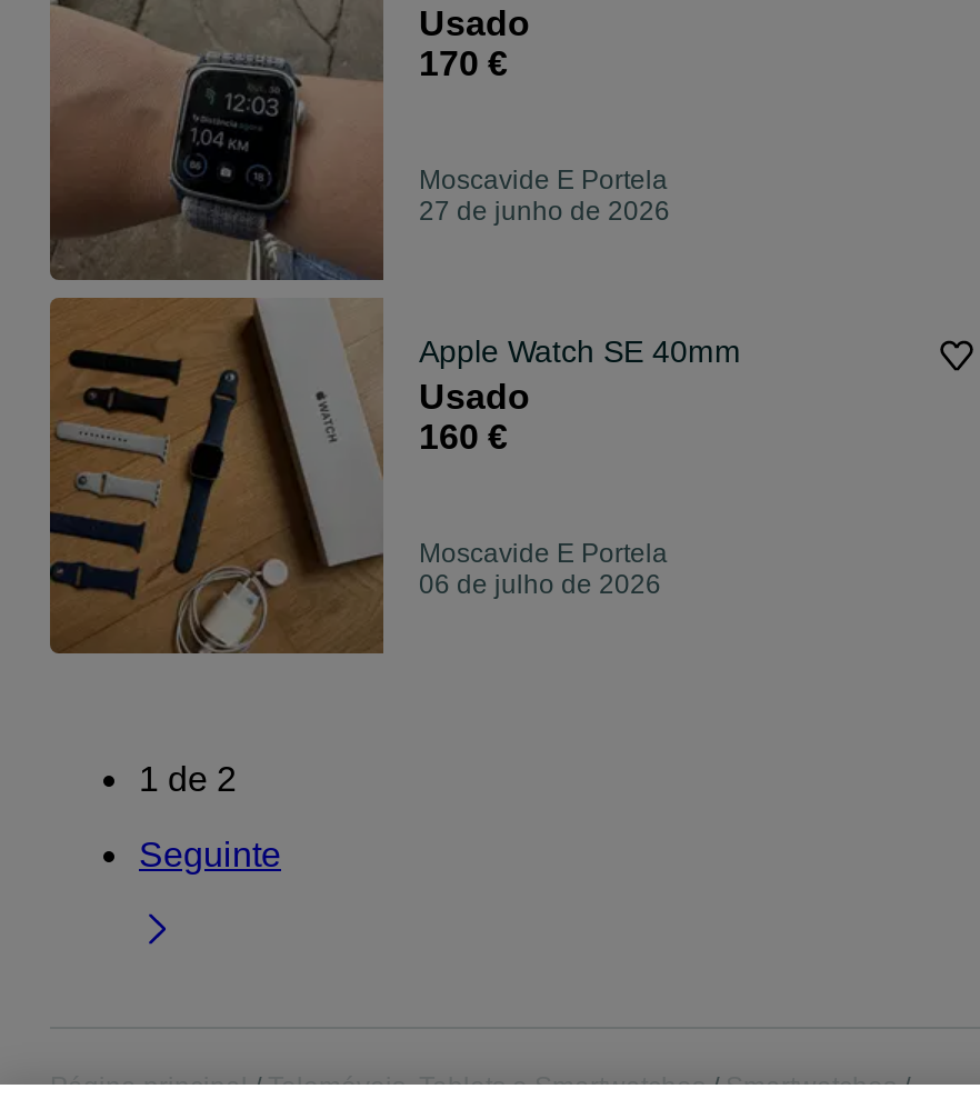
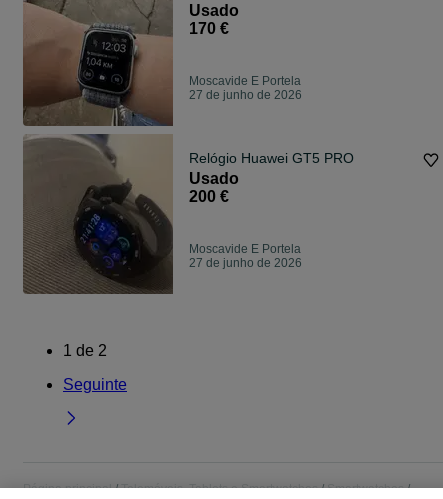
[50,298,741,649] [image] | Apple Watch SE 40mm -> [24,134,354,293] [image] | Relógio Huawei GT5 PRO
[419,418,508,456] 160 € -> [189,188,229,205] 200 €
[419,570,661,601] 06 de julho de 2026 -> [189,256,302,270] 27 de junho de 2026

